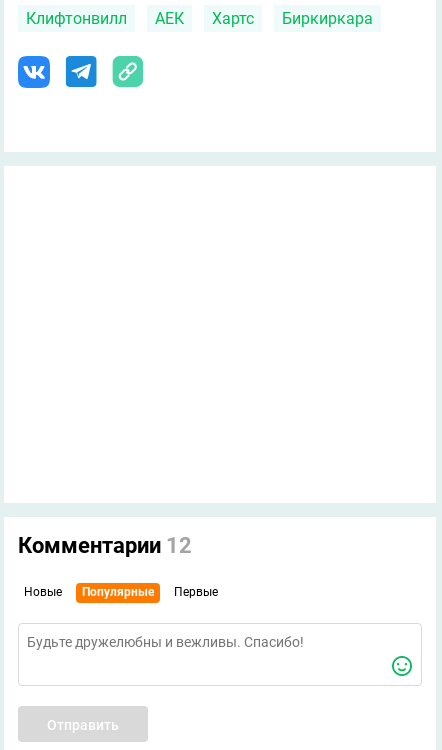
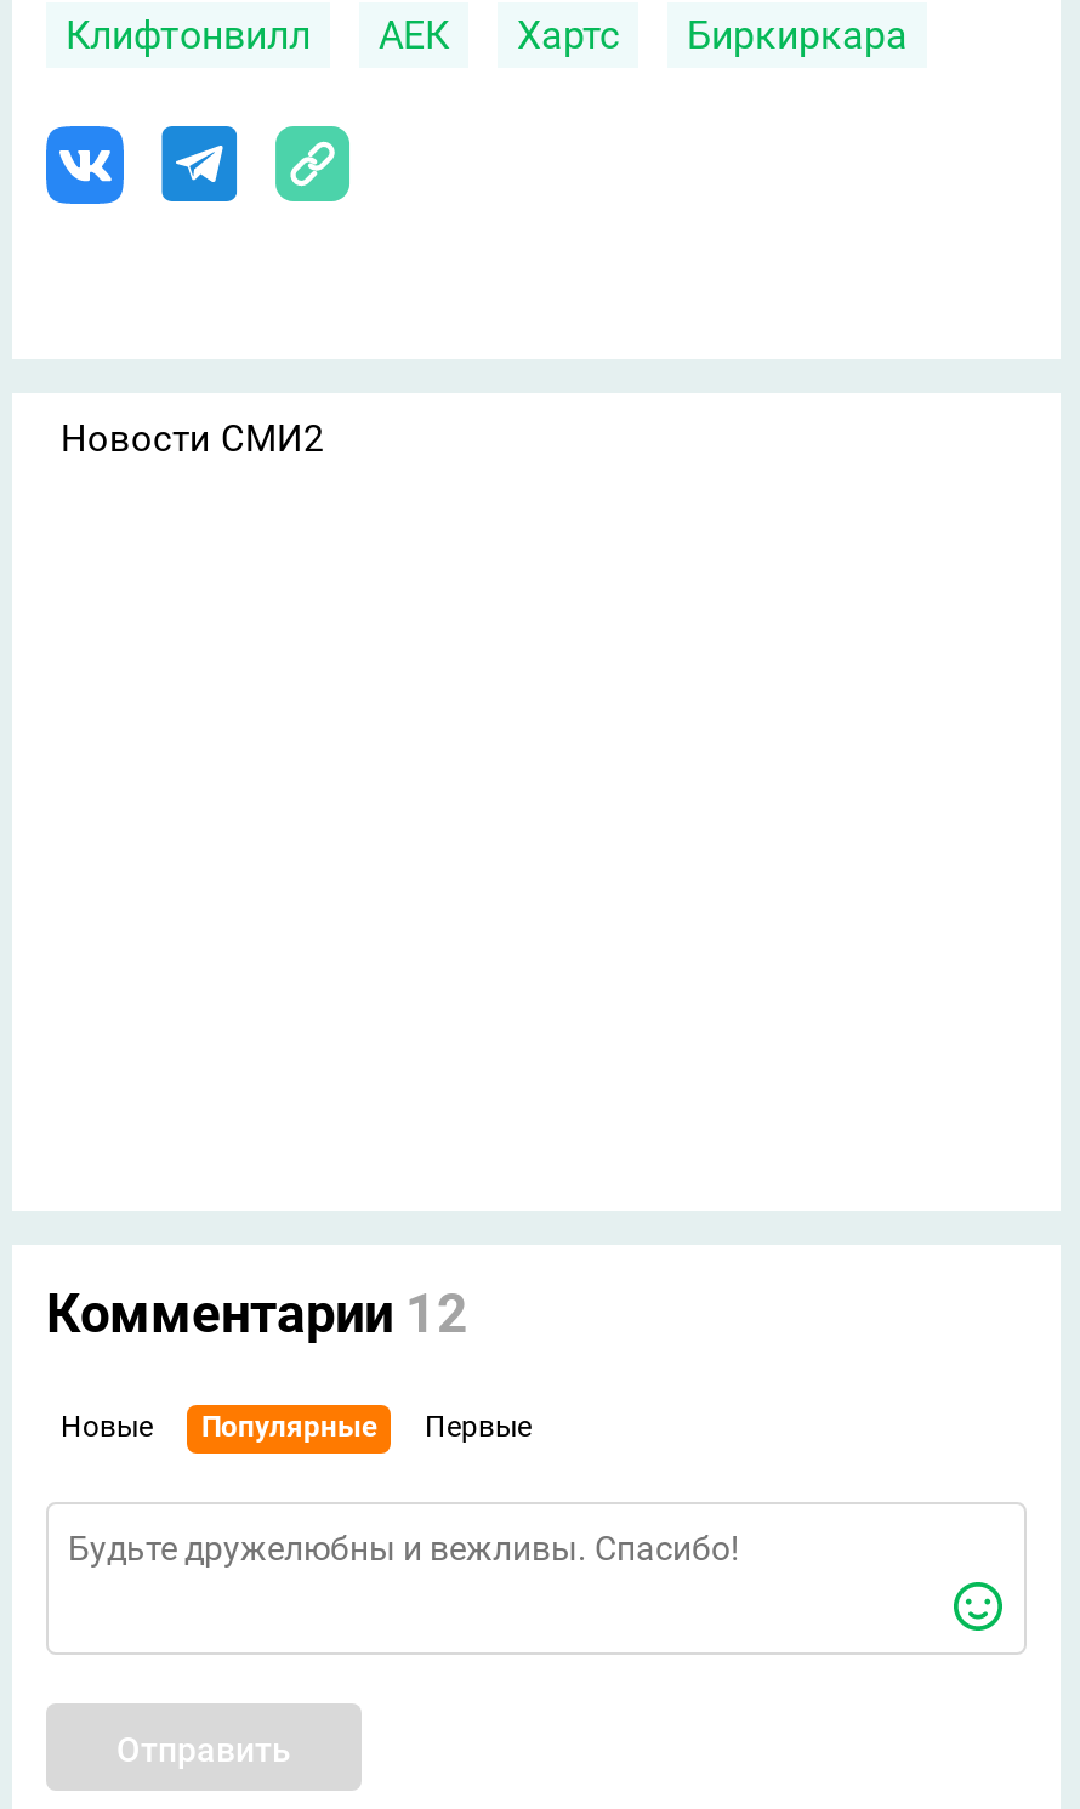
none -> [61,417,323,461] Новости СМИ2

